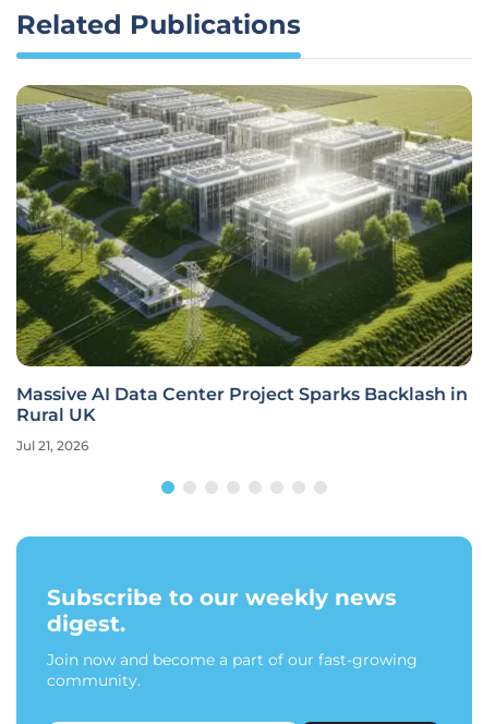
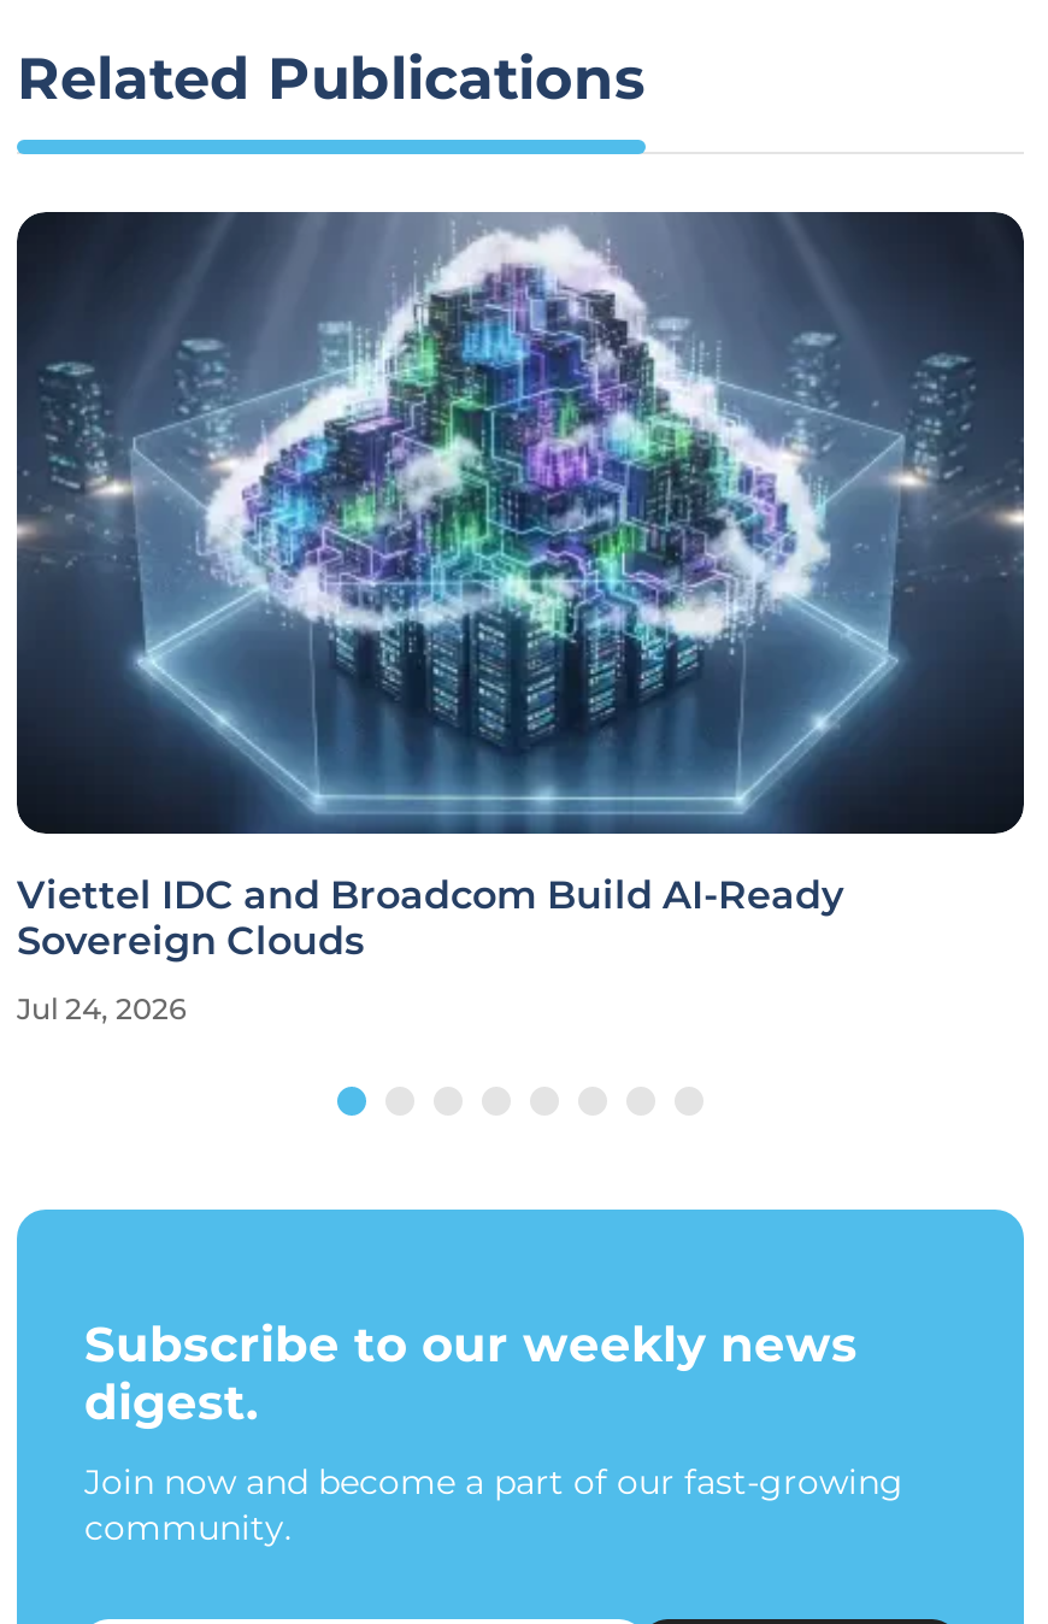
[15,84,473,426] [image] | Massive AI Data Center Project Sparks Backlash in | Rural UK -> [14,210,1026,965] [image] | Viettel IDC and Broadcom Build AI-Ready | Sovereign Clouds
[16,438,88,454] Jul 21, 2026 -> [17,992,186,1028] Jul 24, 2026

